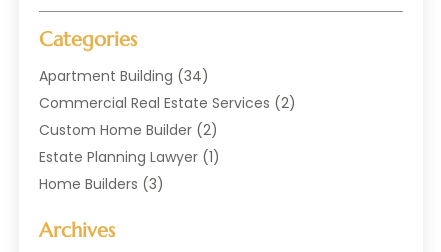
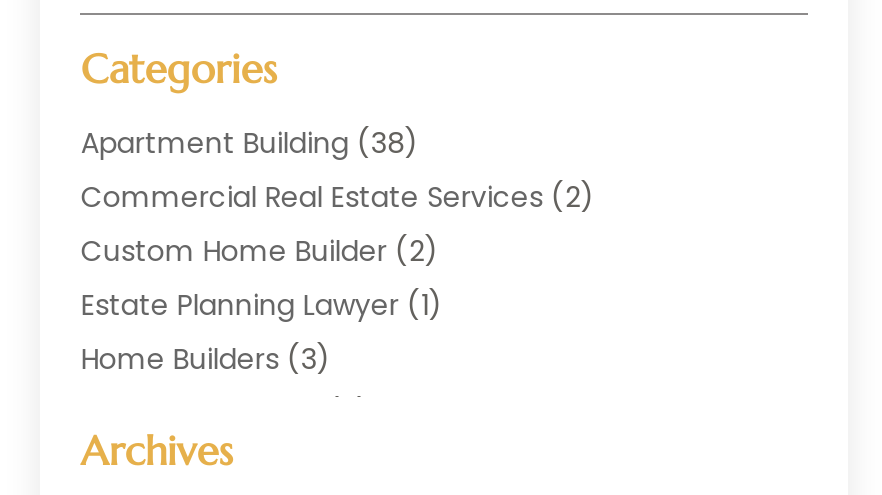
[39,65,209,85] Apartment Building (34) -> [81,122,419,162] Apartment Building (38)

